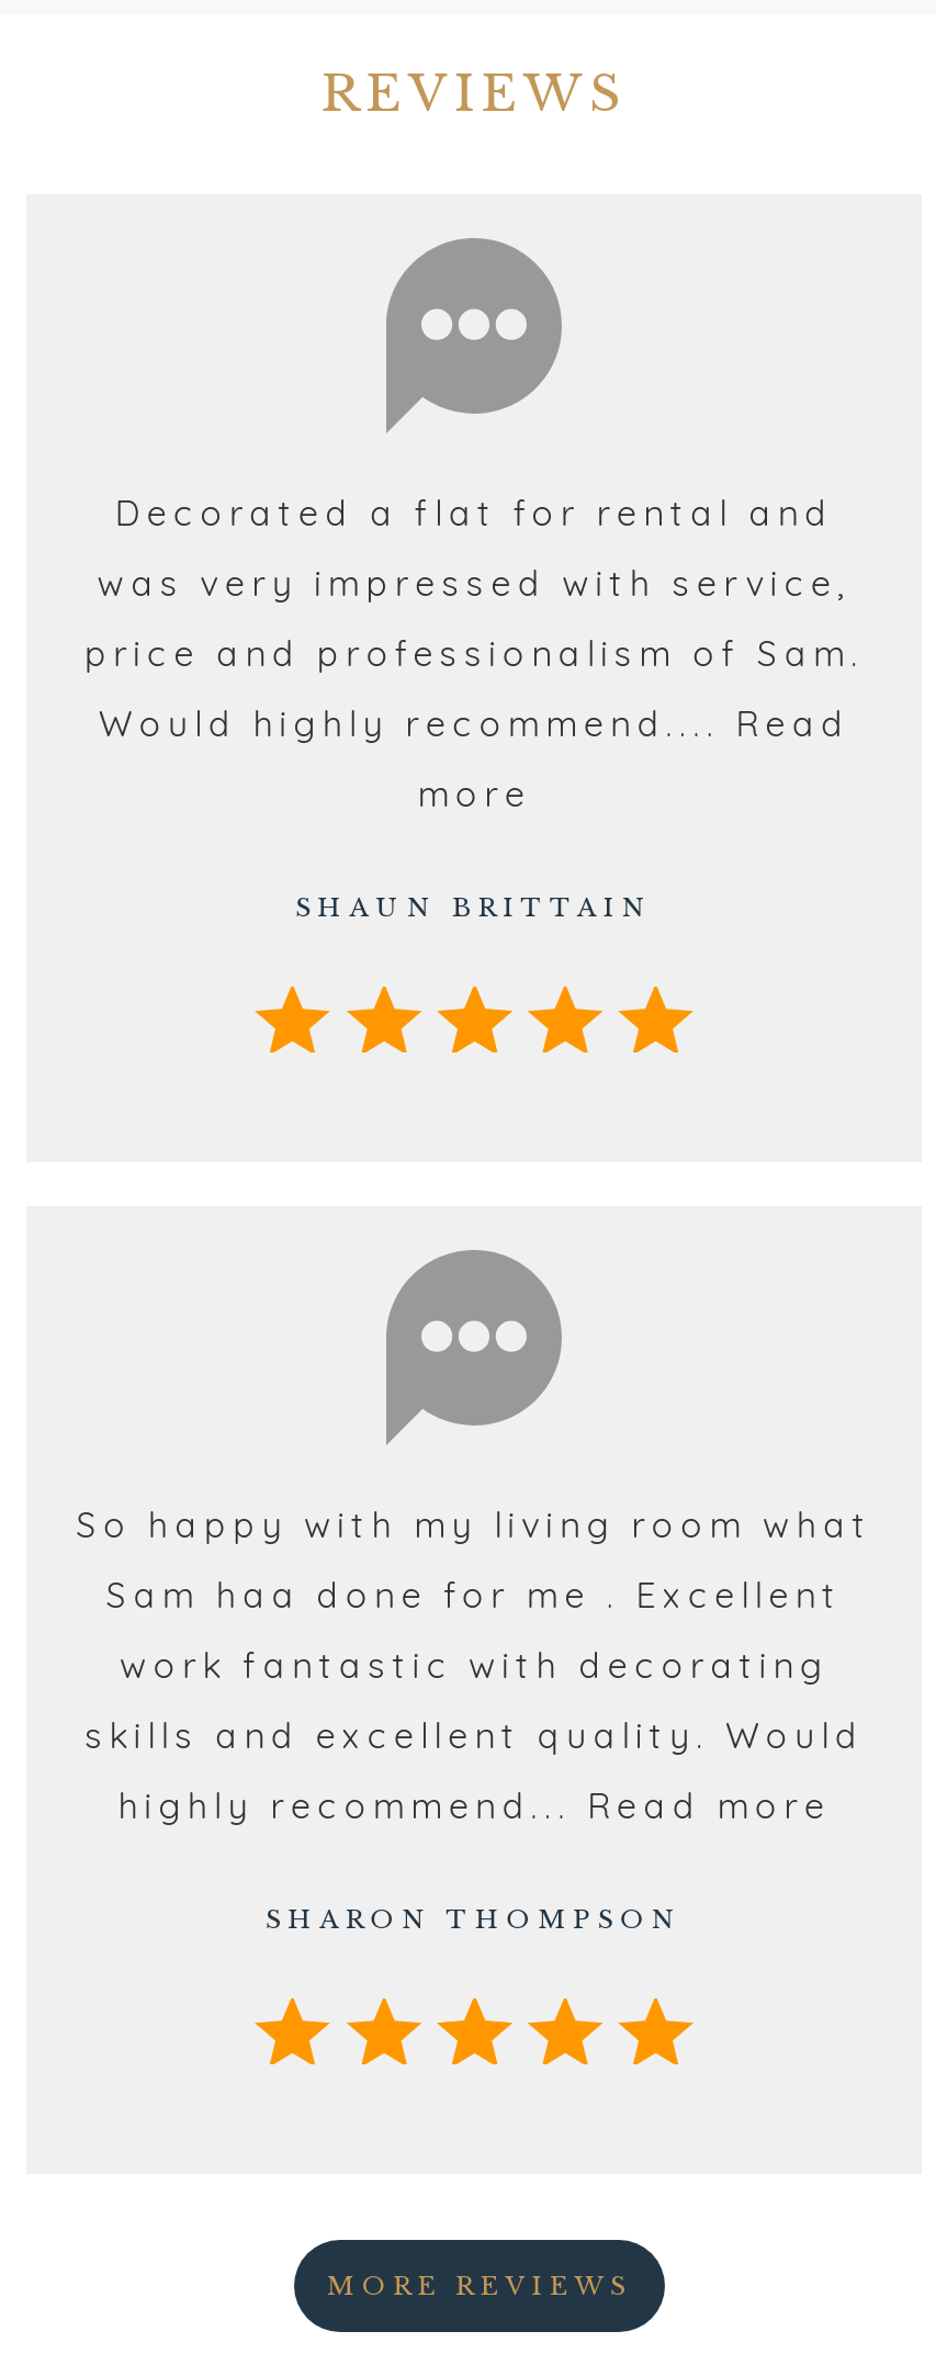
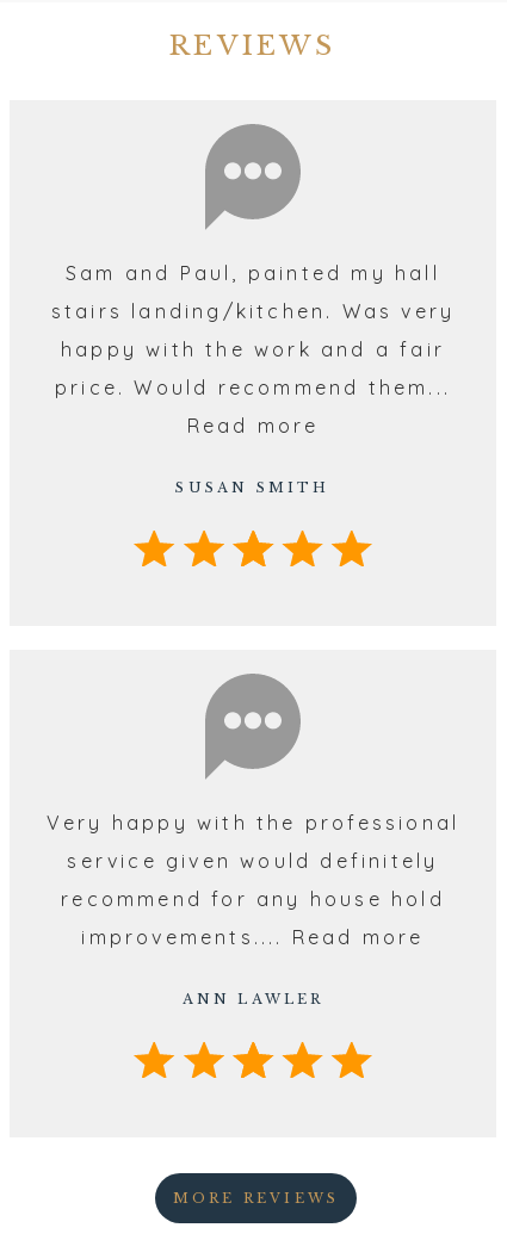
[84,490,864,923] Decorated a flat for rental and | was very impressed with service, | price and professionalism of Sam. | Would highly recommend.... Read | more | SHAUN BRITTAIN -> [51,261,455,496] Sam and Paul, painted my hall | stairs landing/kitchen. Was very | happy with the work and a fair | price. Would recommend them... | Read more | SUSAN SMITH
[76,1502,872,1934] So happy with my living room what | Sam haa done for me . Excellent | work fantastic with decorating | skills and excellent quality. Would | highly recommend... Read more | SHARON THOMPSON -> [46,811,460,1007] Very happy with the professional | service given would definitely | recommend for any house hold | improvements.... Read more | ANN LAWLER

